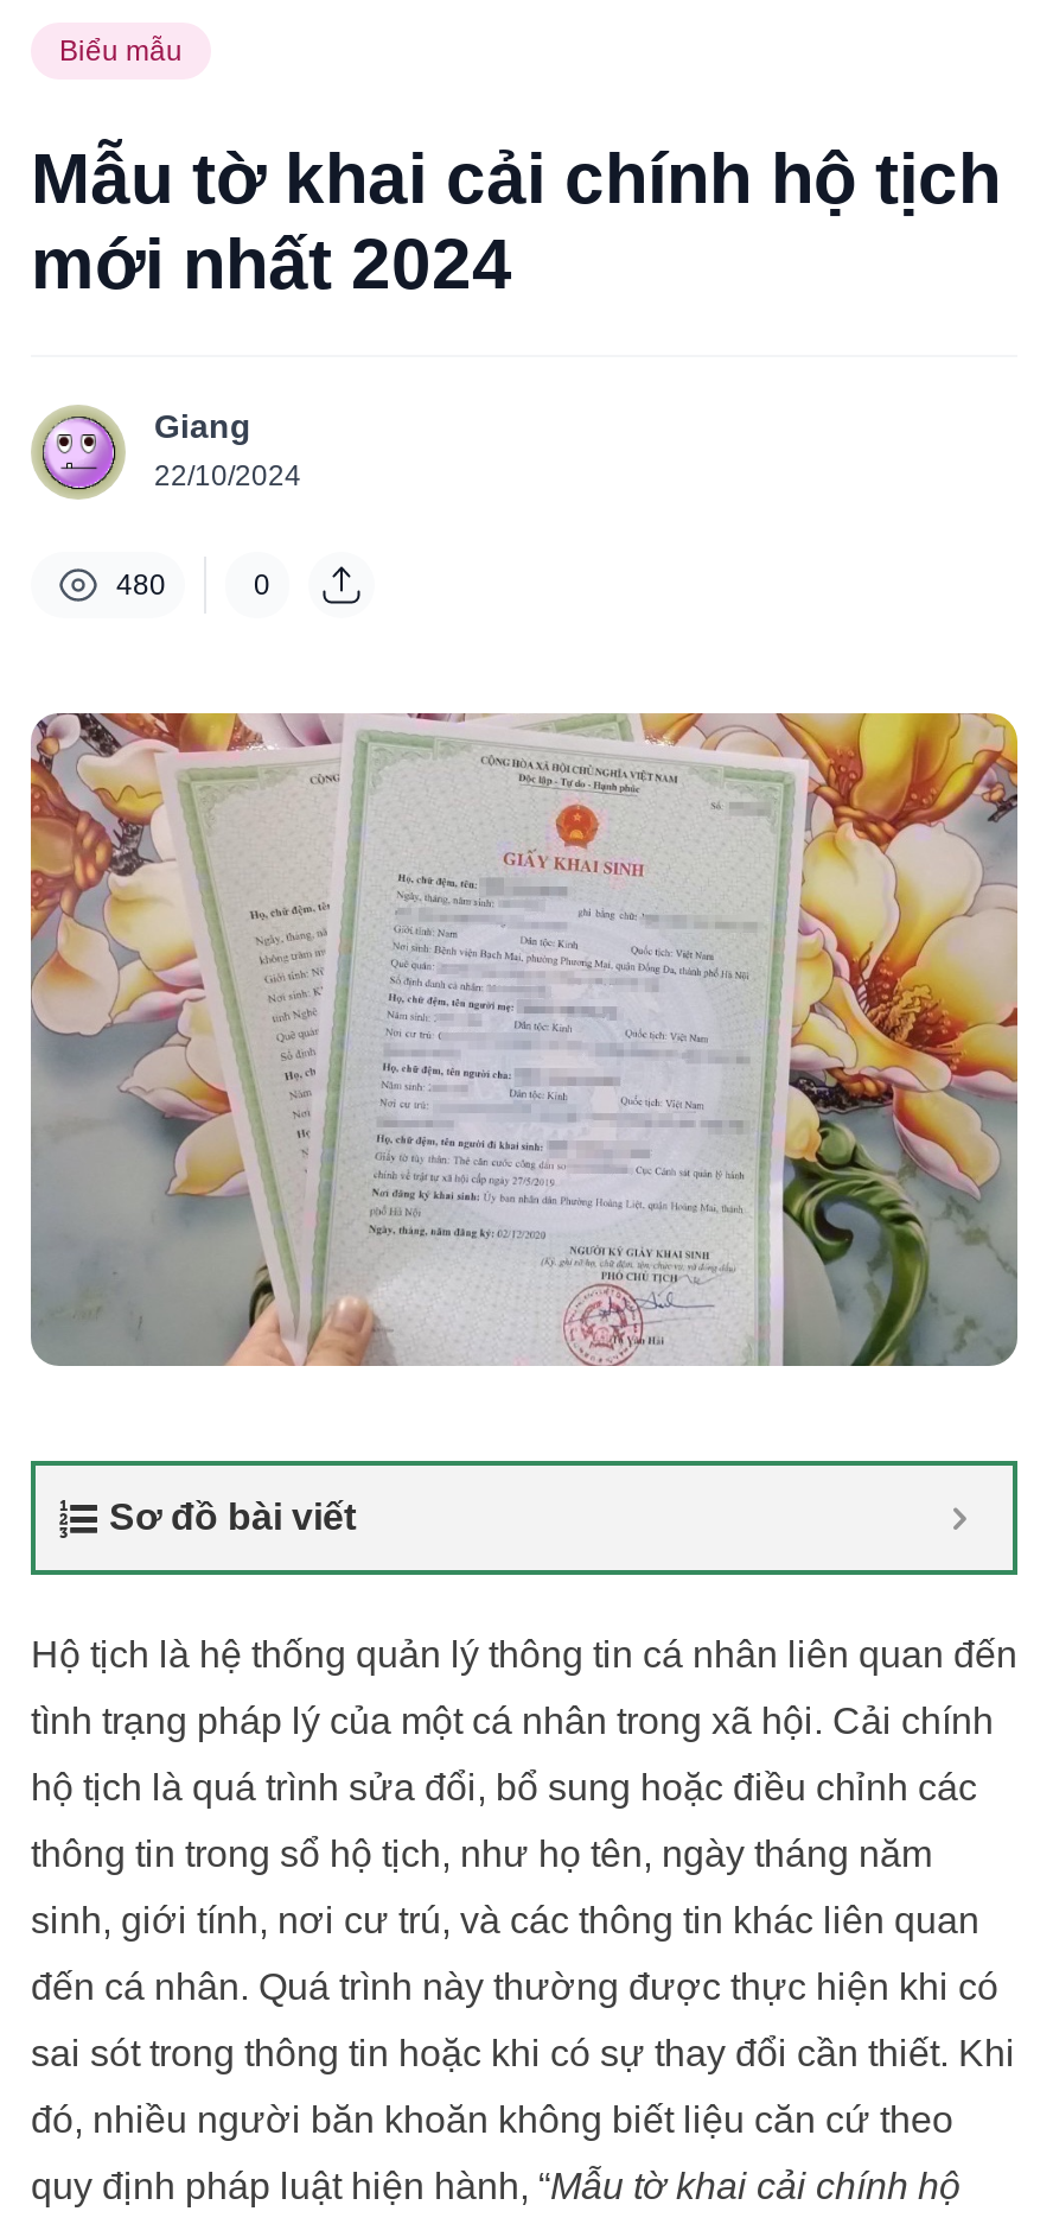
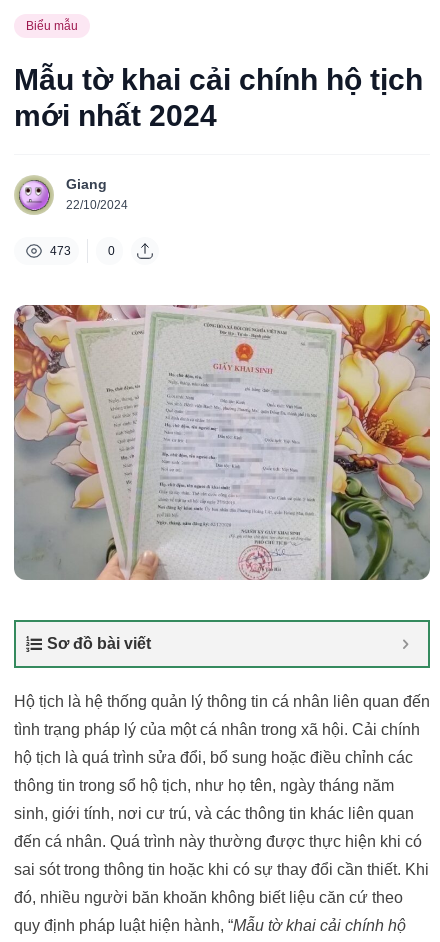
[116,568,166,602] 480 -> [50,244,71,258] 473

